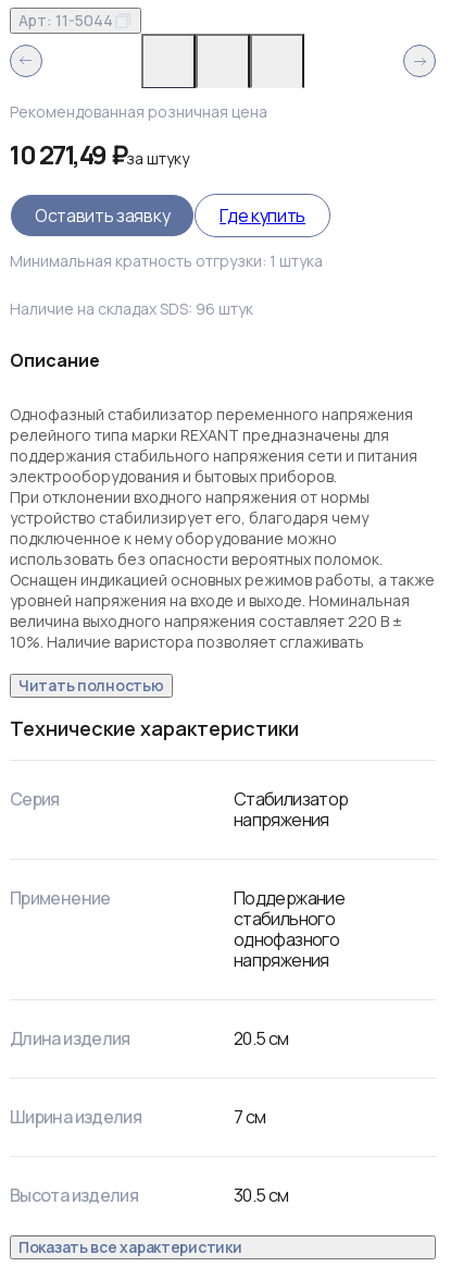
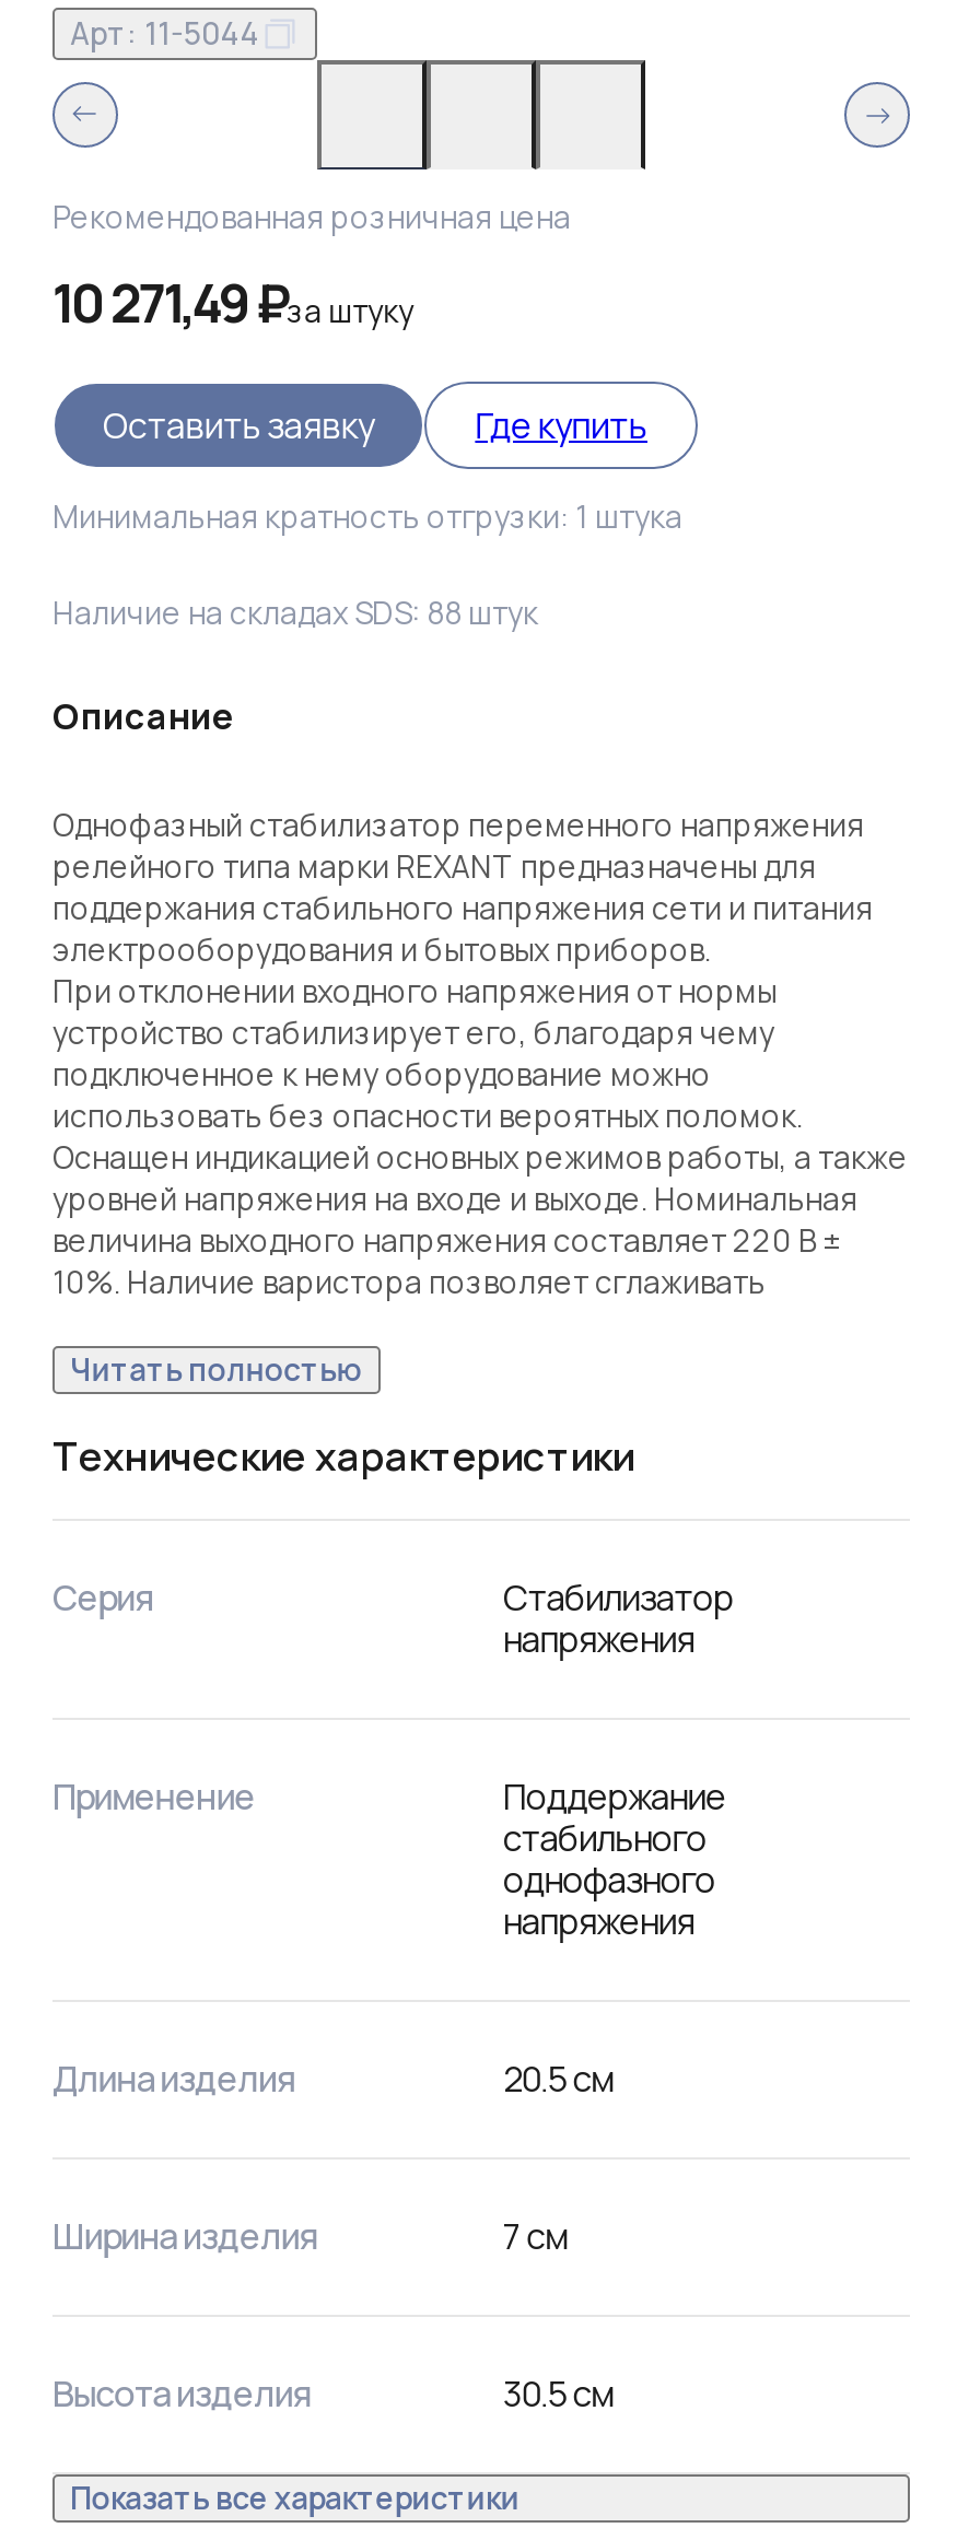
[10,298,253,319] Наличие на складах SDS: 96 штук -> [52,592,538,633] Наличие на складах SDS: 88 штук

